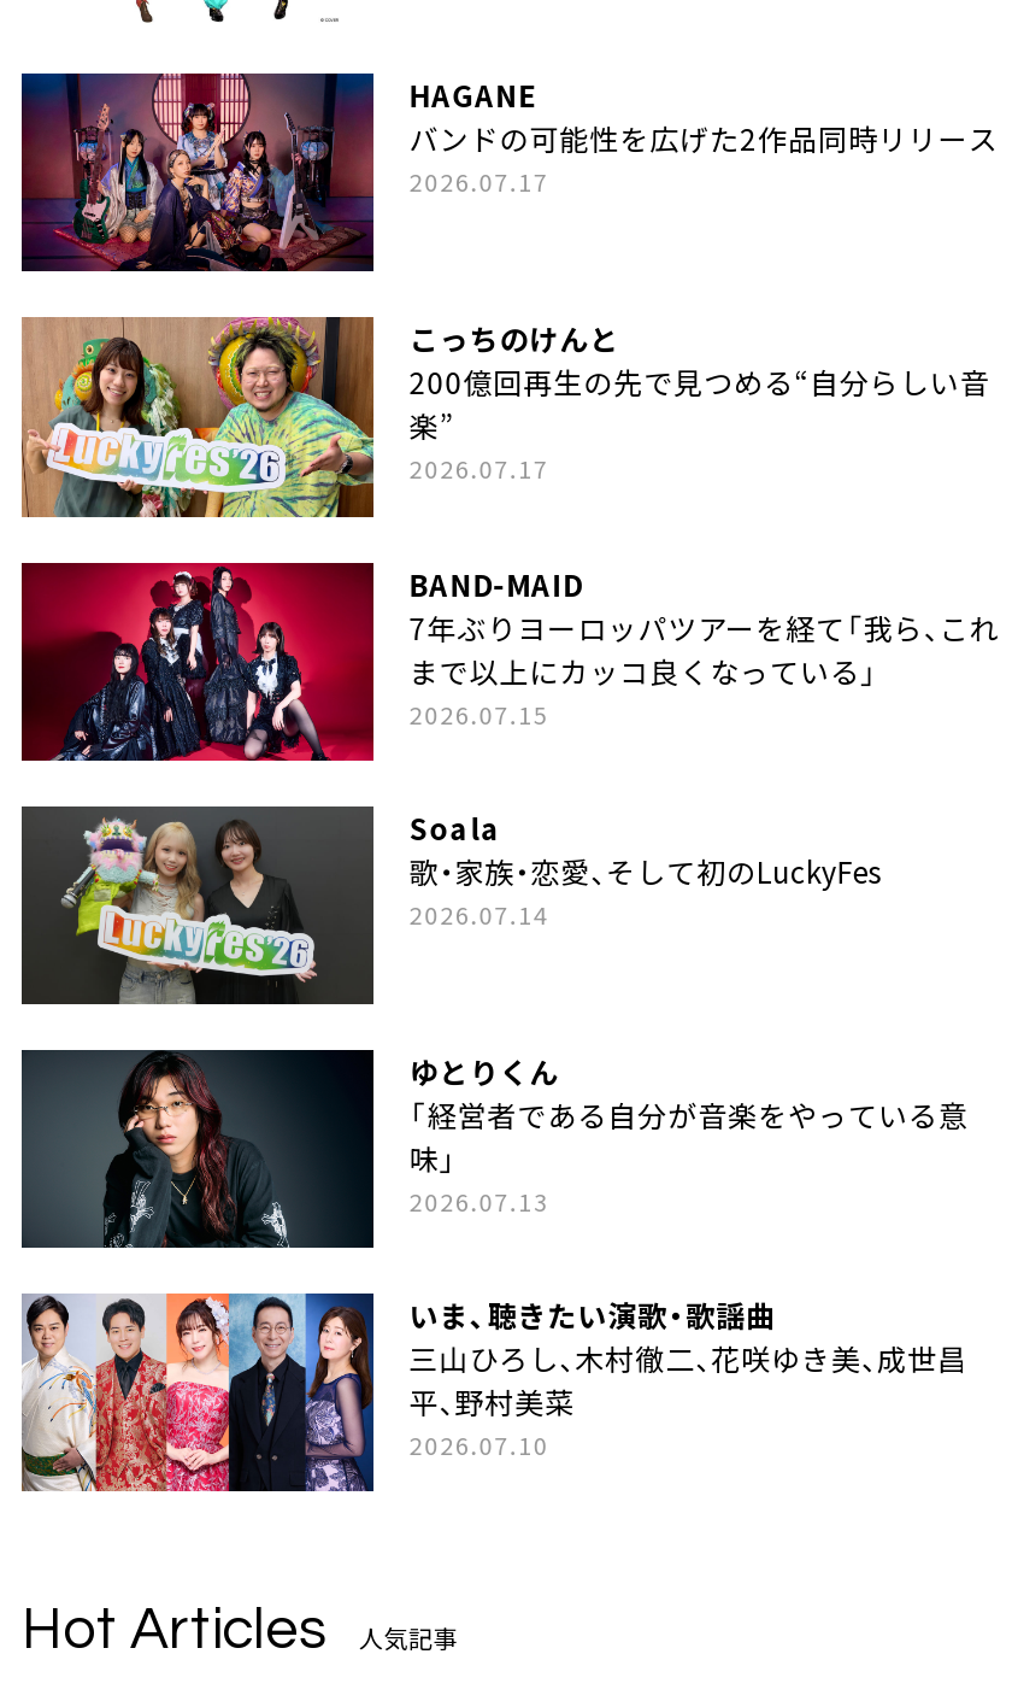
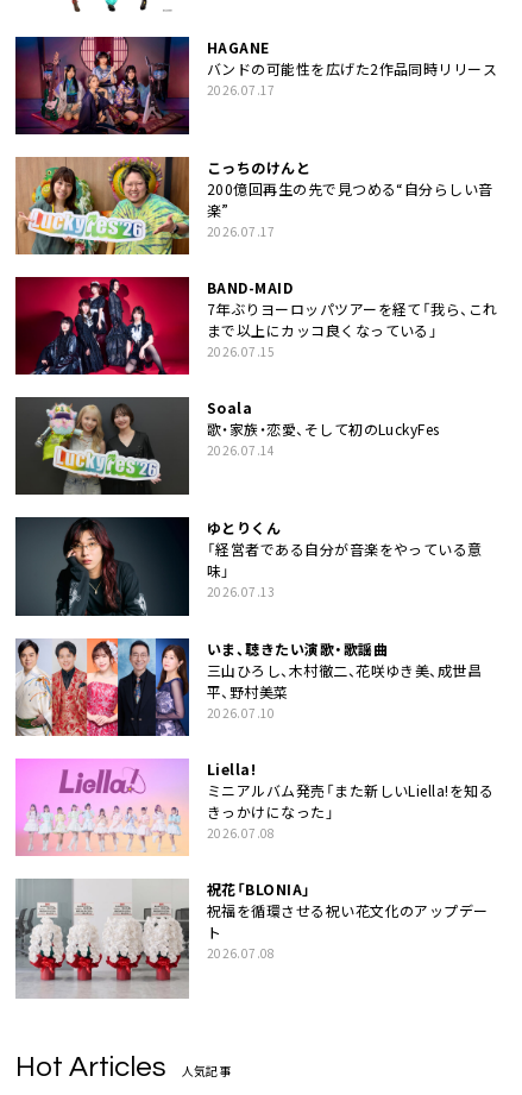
none -> [14,757,494,962] [image] | Liella! | ミニアルバム発売「また新しいLiella!を知る | きっかけになった」 | 2026.07.08 | 祝花「BLONIA」 | 祝福を循環させる祝い花文化のアップデー | ト | 2026.07.08
none -> [15,880,189,999] [image]

